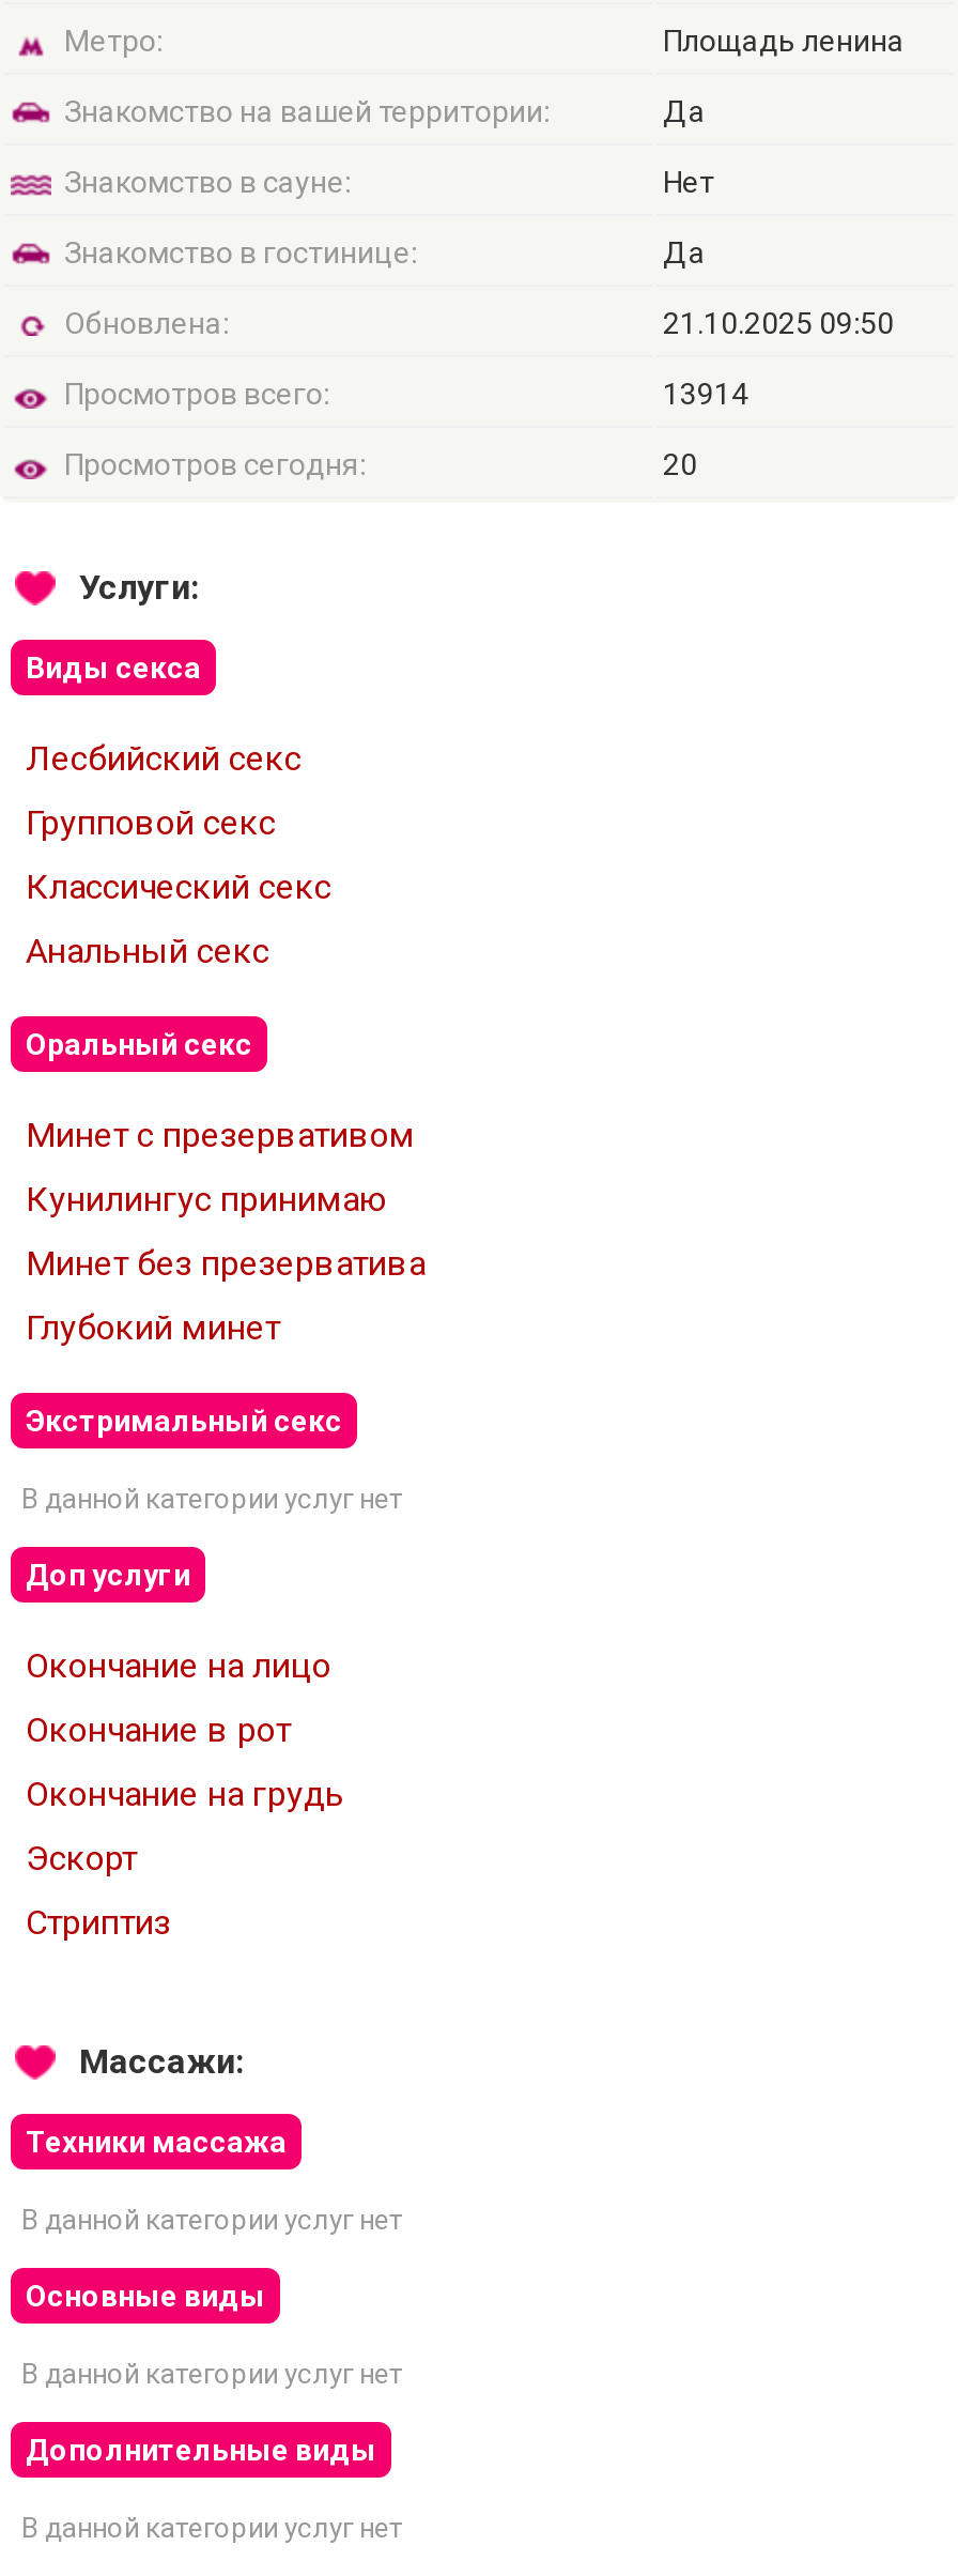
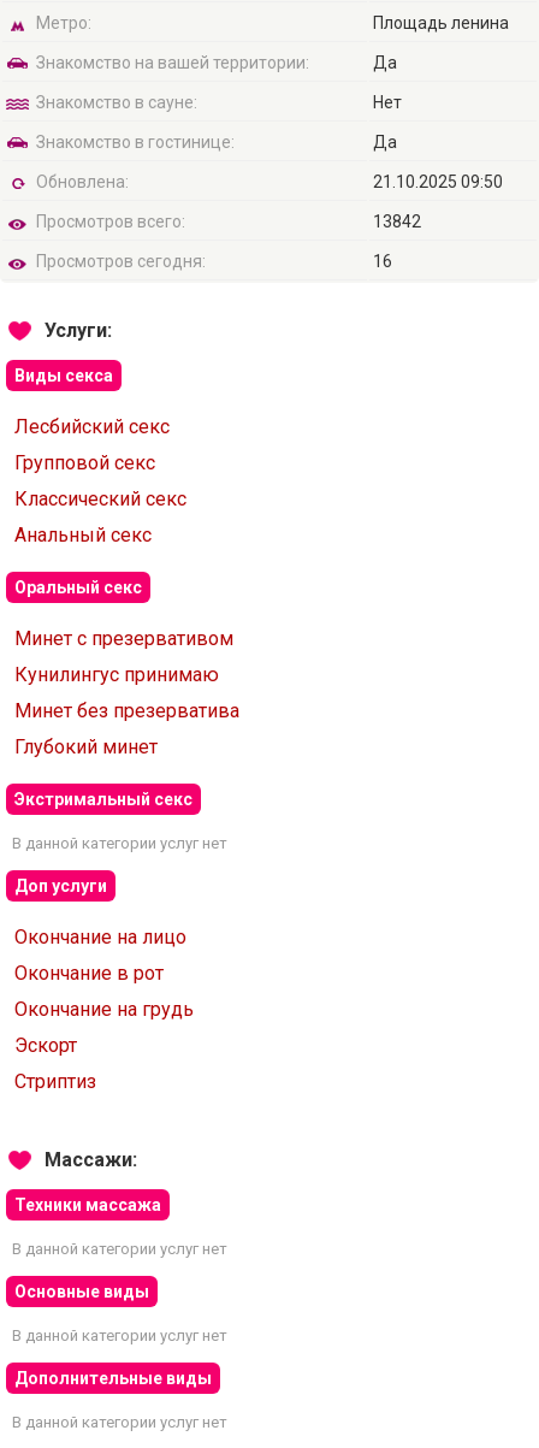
[663,377,748,412] 13914 -> [373,212,421,232] 13842
[663,448,697,482] 20 -> [373,252,392,271] 16

